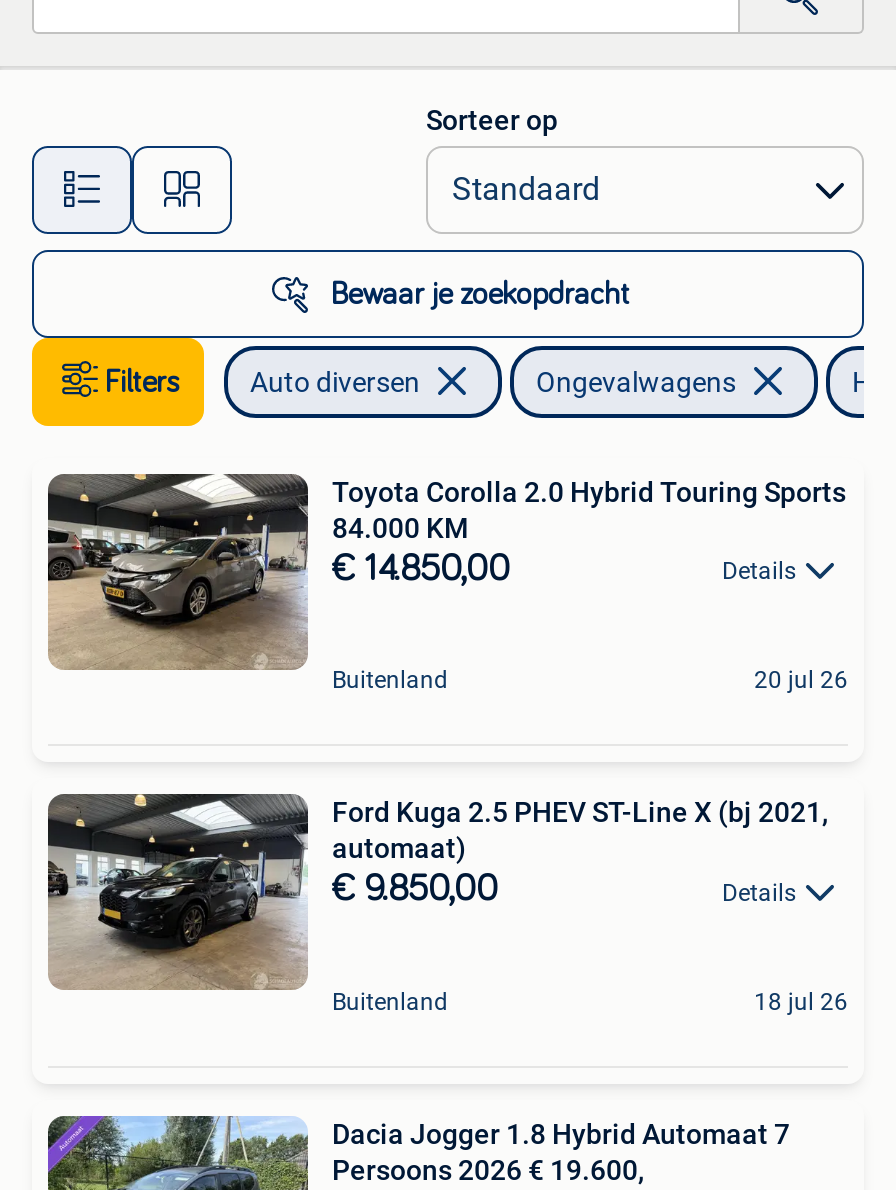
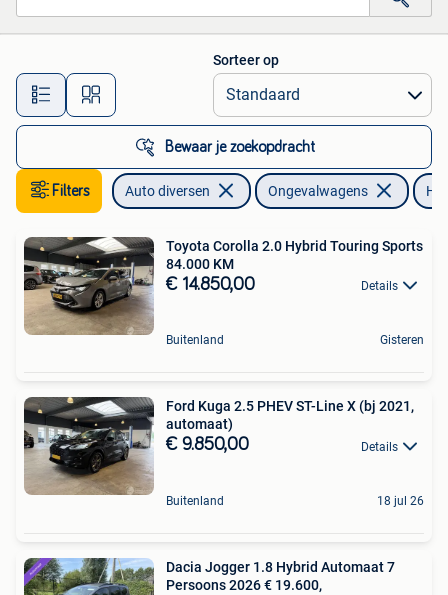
[754,667,848,695] 20 jul 26 -> [380,333,424,347] Gisteren

